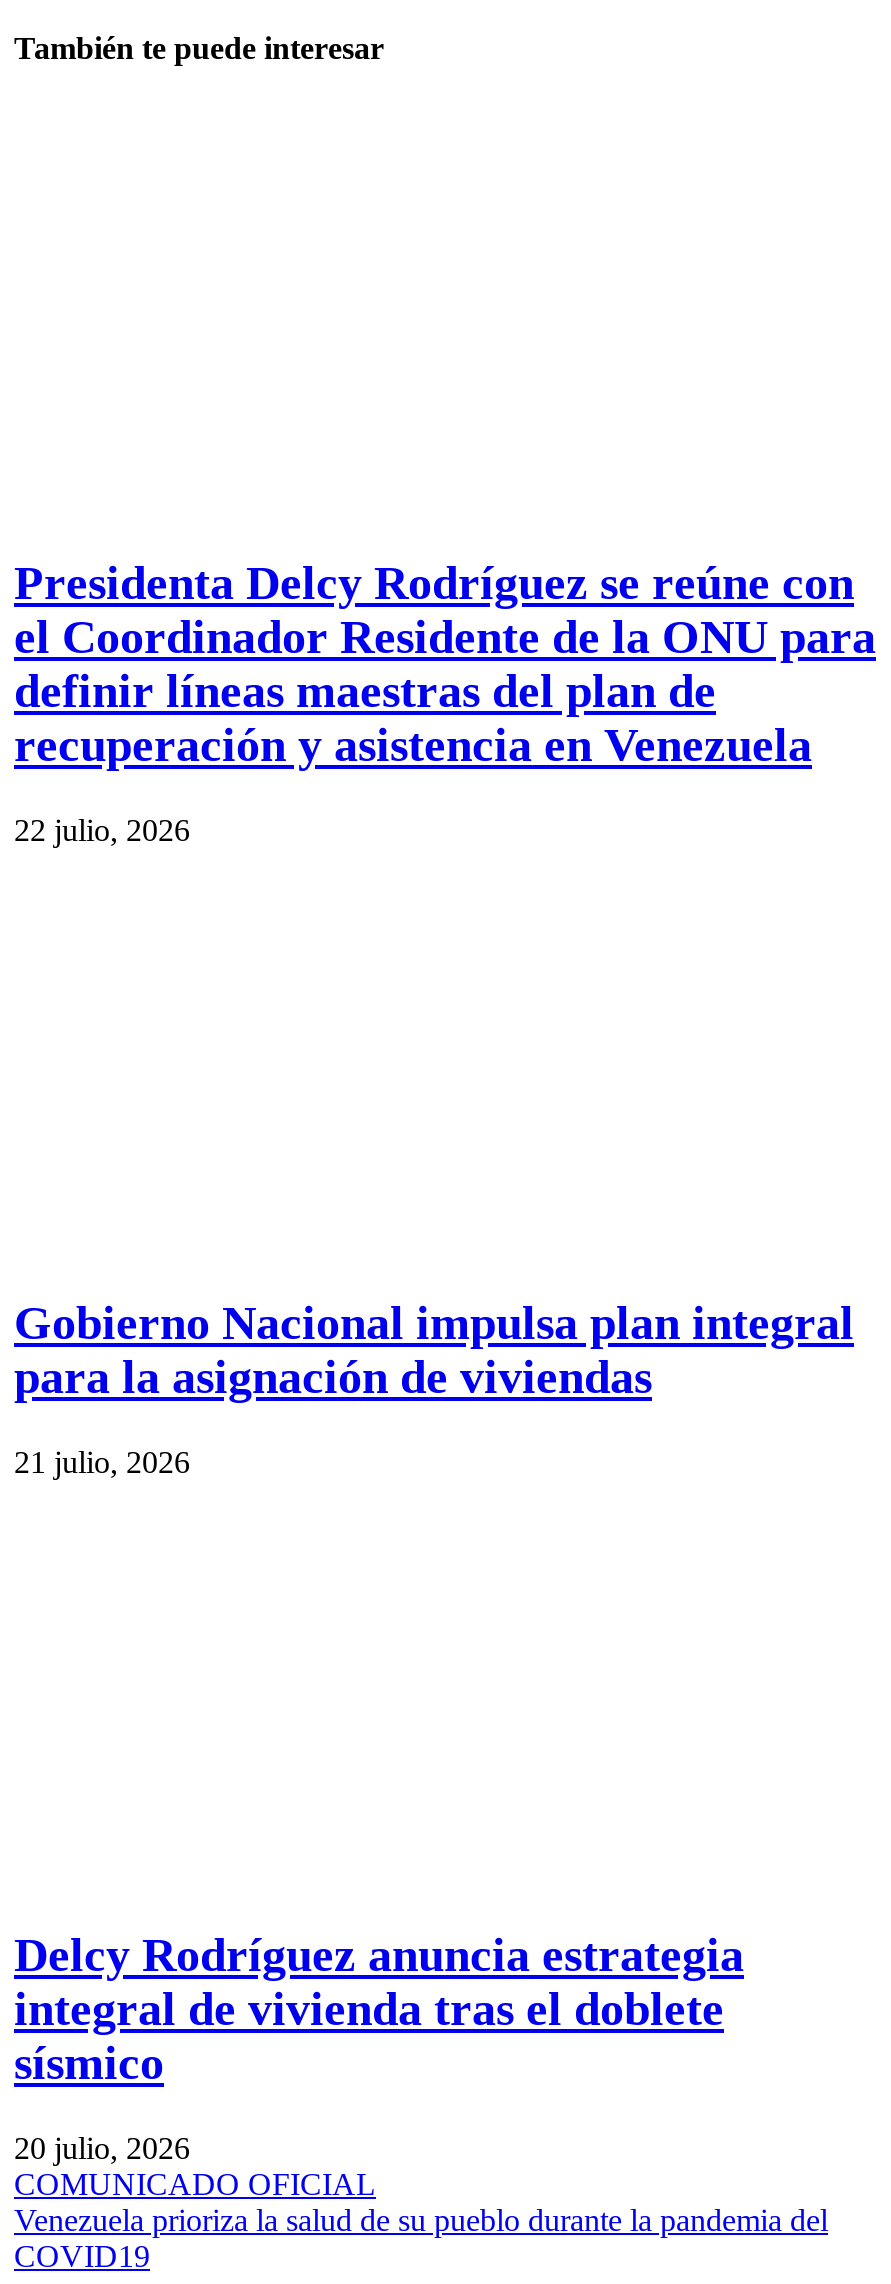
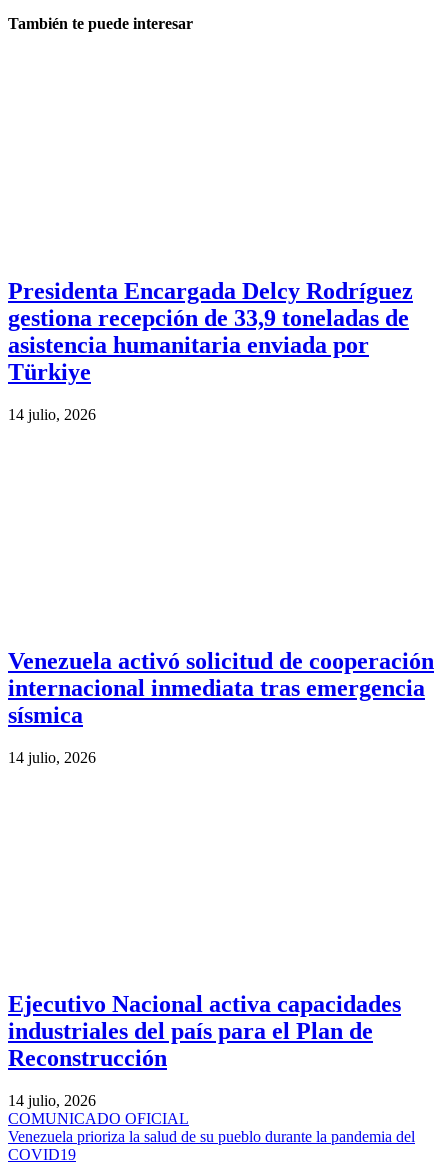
[14,557,876,771] Presidenta Delcy Rodríguez se reúne con | el Coordinador Residente de la ONU para | definir líneas maestras del plan de | recuperación y asistencia en Venezuela -> [8,278,413,385] Presidenta Encargada Delcy Rodríguez | gestiona recepción de 33,9 toneladas de | asistencia humanitaria enviada por | Türkiye
[14,813,190,847] 22 julio, 2026 -> [8,406,96,423] 14 julio, 2026
[14,1297,854,1403] Gobierno Nacional impulsa plan integral | para la asignación de viviendas -> [8,648,434,728] Venezuela activó solicitud de cooperación | internacional inmediata tras emergencia | sísmica
[14,1445,190,1479] 21 julio, 2026 -> [8,749,96,766] 14 julio, 2026
[14,1929,744,2089] Delcy Rodríguez anuncia estrategia | integral de vivienda tras el doblete | sísmico -> [8,991,401,1071] Ejecutivo Nacional activa capacidades | industriales del país para el Plan de | Reconstrucción
[14,2131,190,2165] 20 julio, 2026 -> [8,1092,96,1109] 14 julio, 2026

